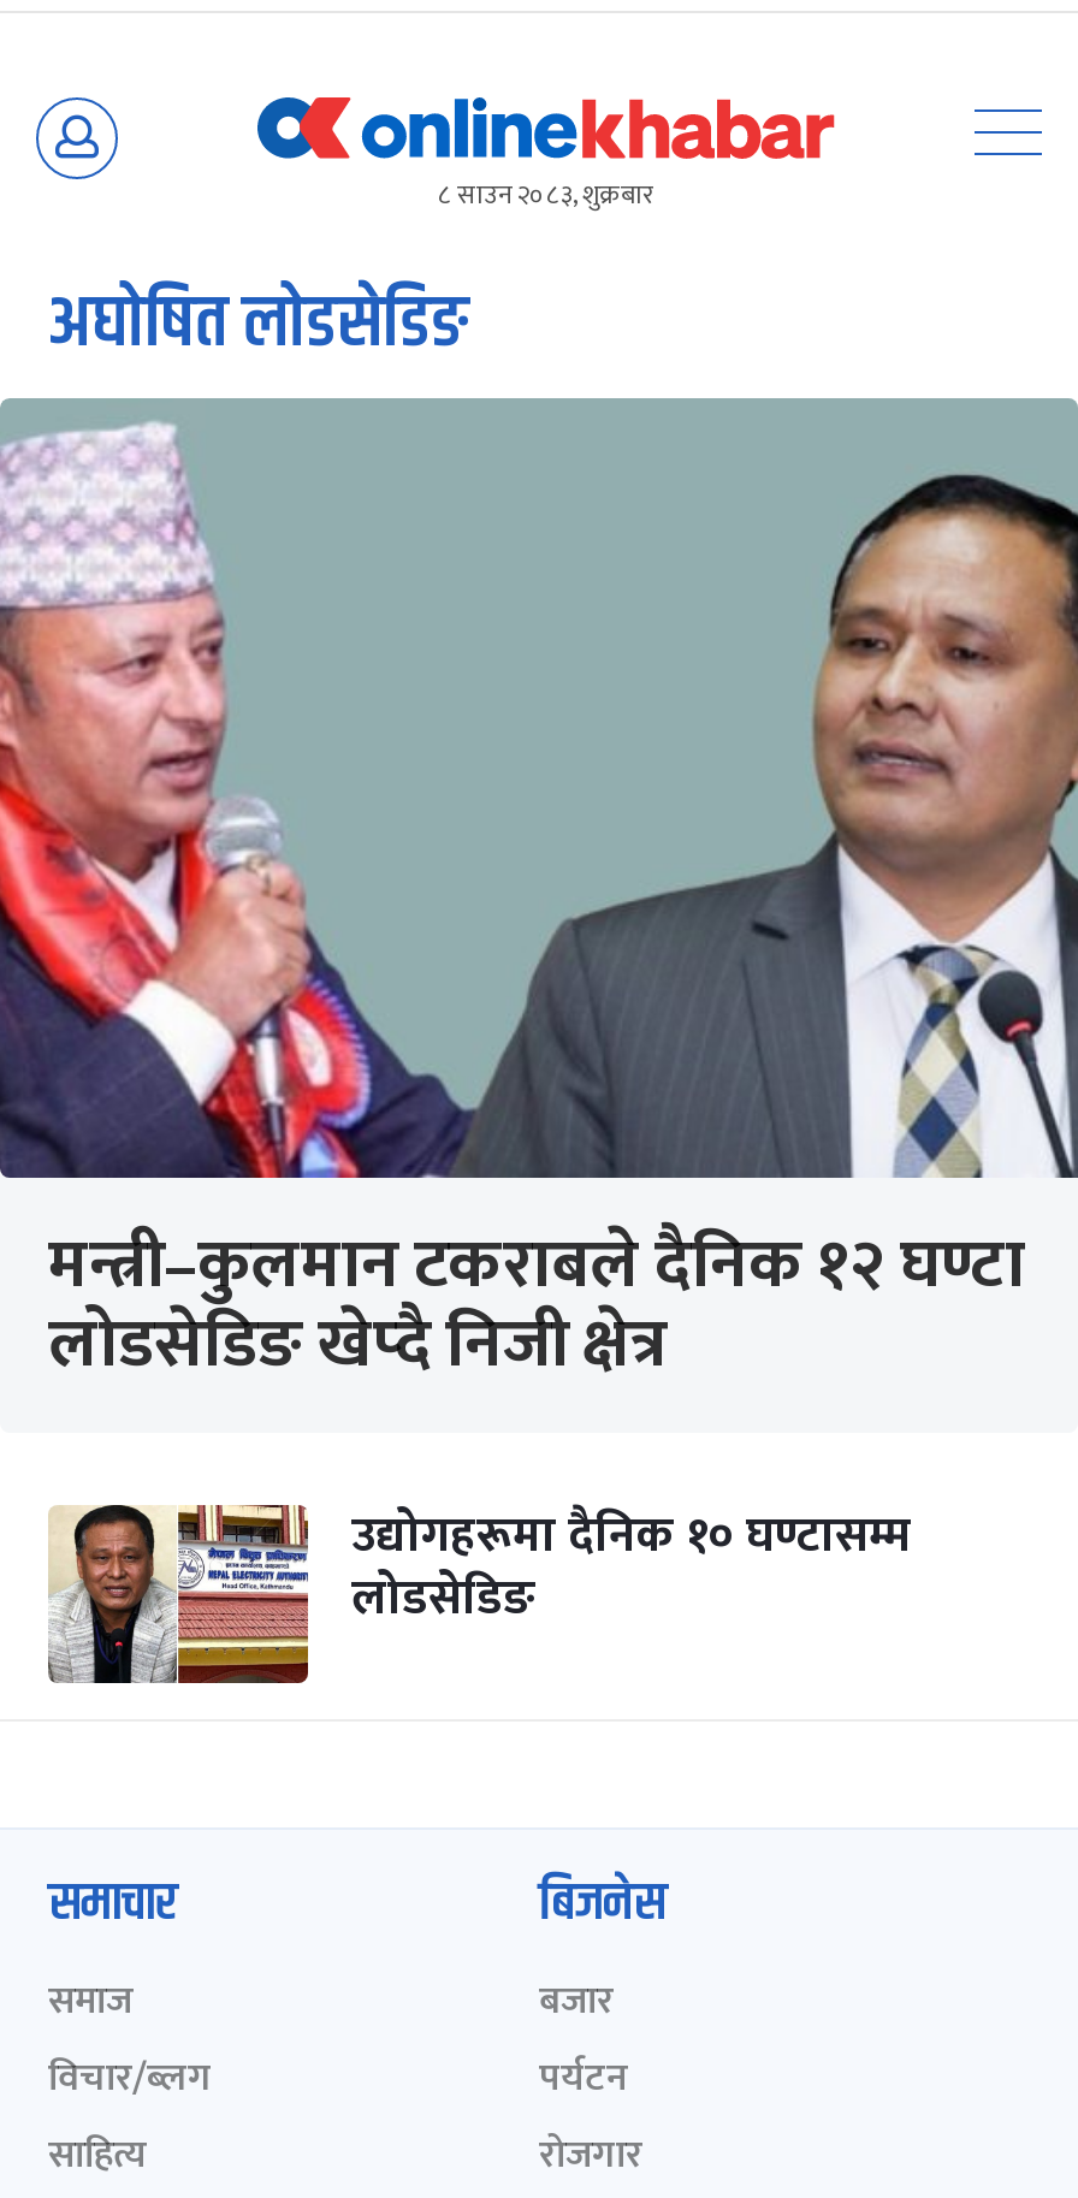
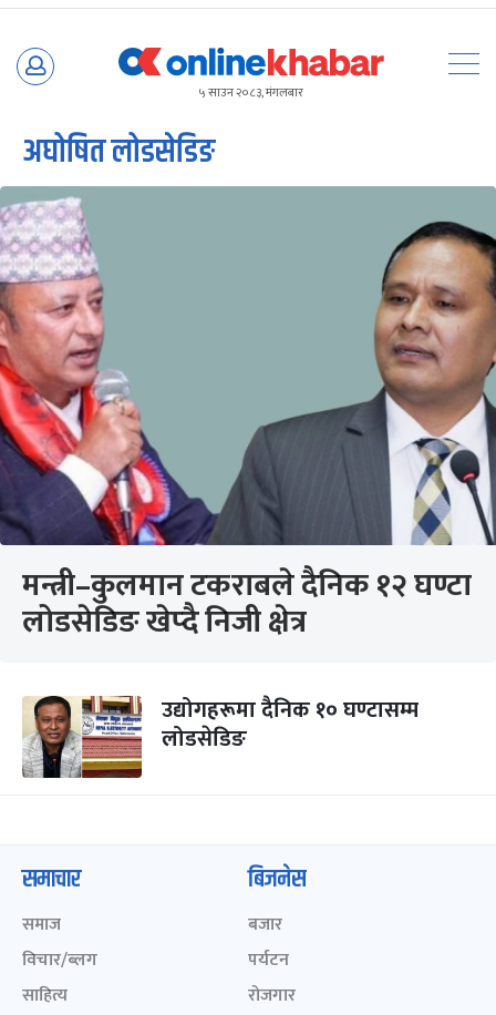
[438,174,654,218] ८ साउन २०८३, शुक्रबार -> [199,83,303,103] ५ साउन २०८३, मंगलबार

